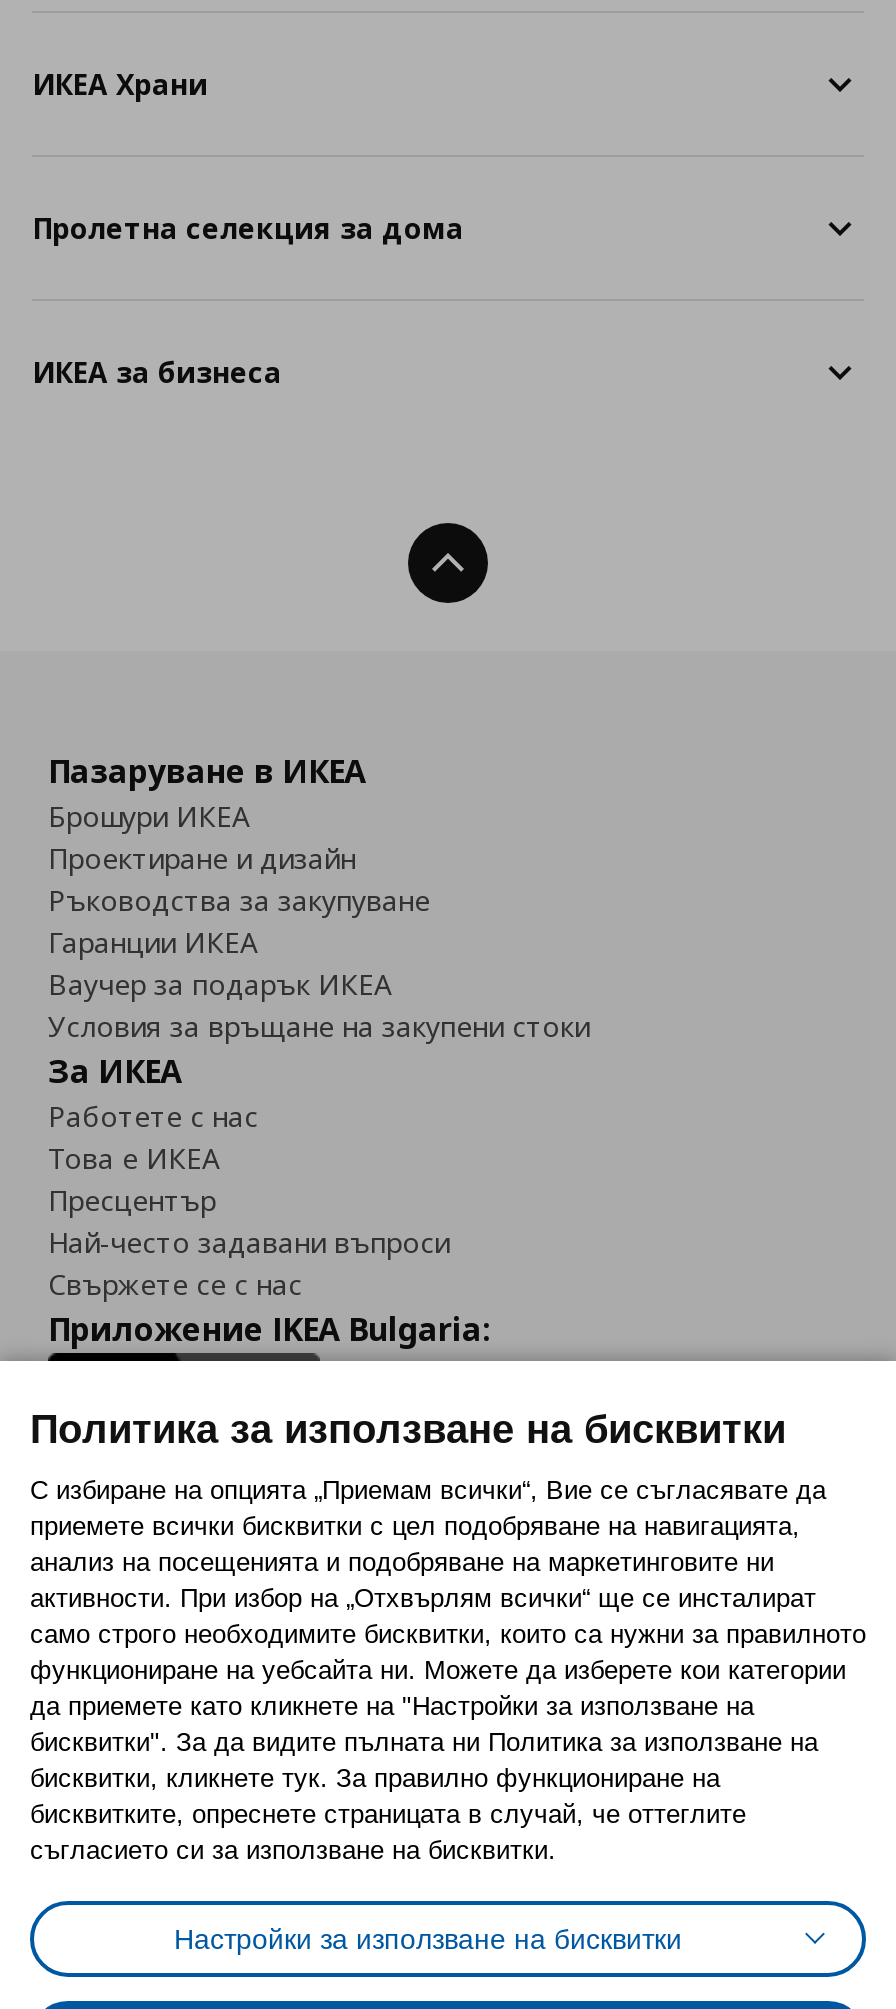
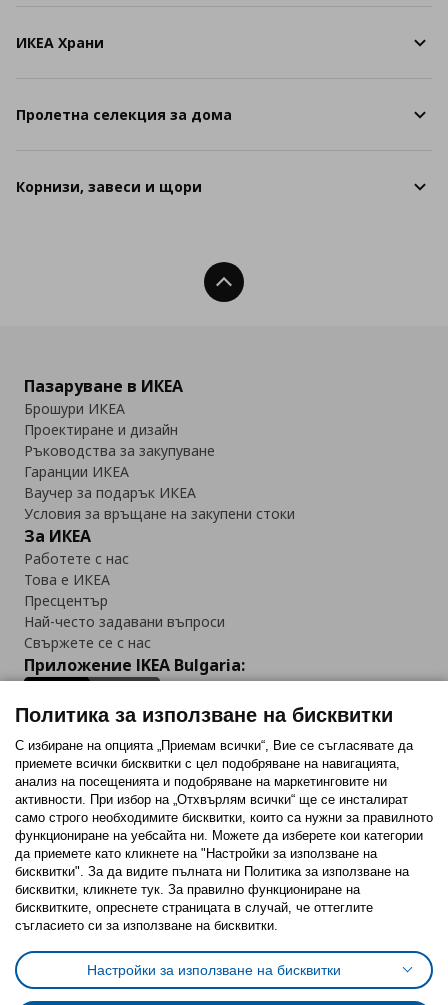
[32,353,282,391] ИКЕА за бизнеса -> [16,177,202,196] Корнизи, завеси и щори

